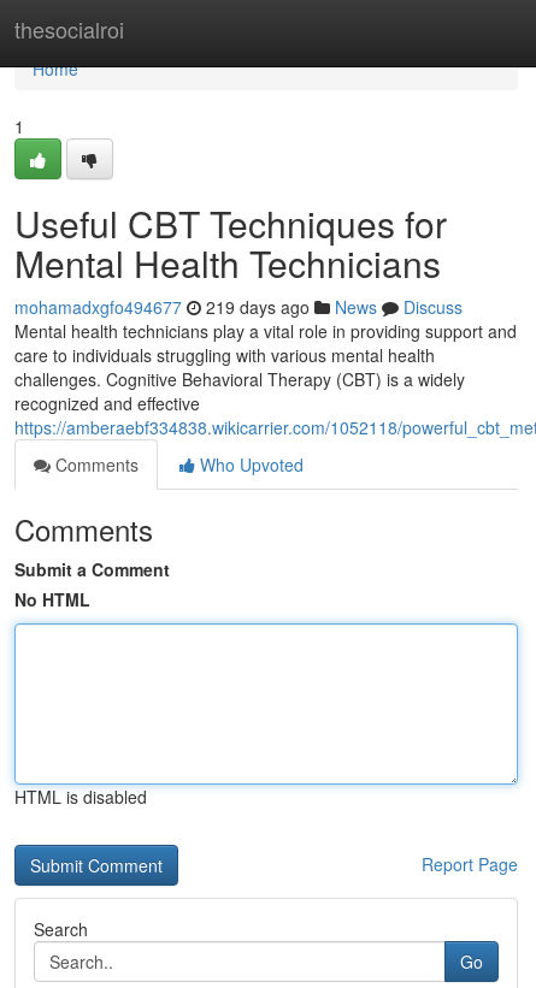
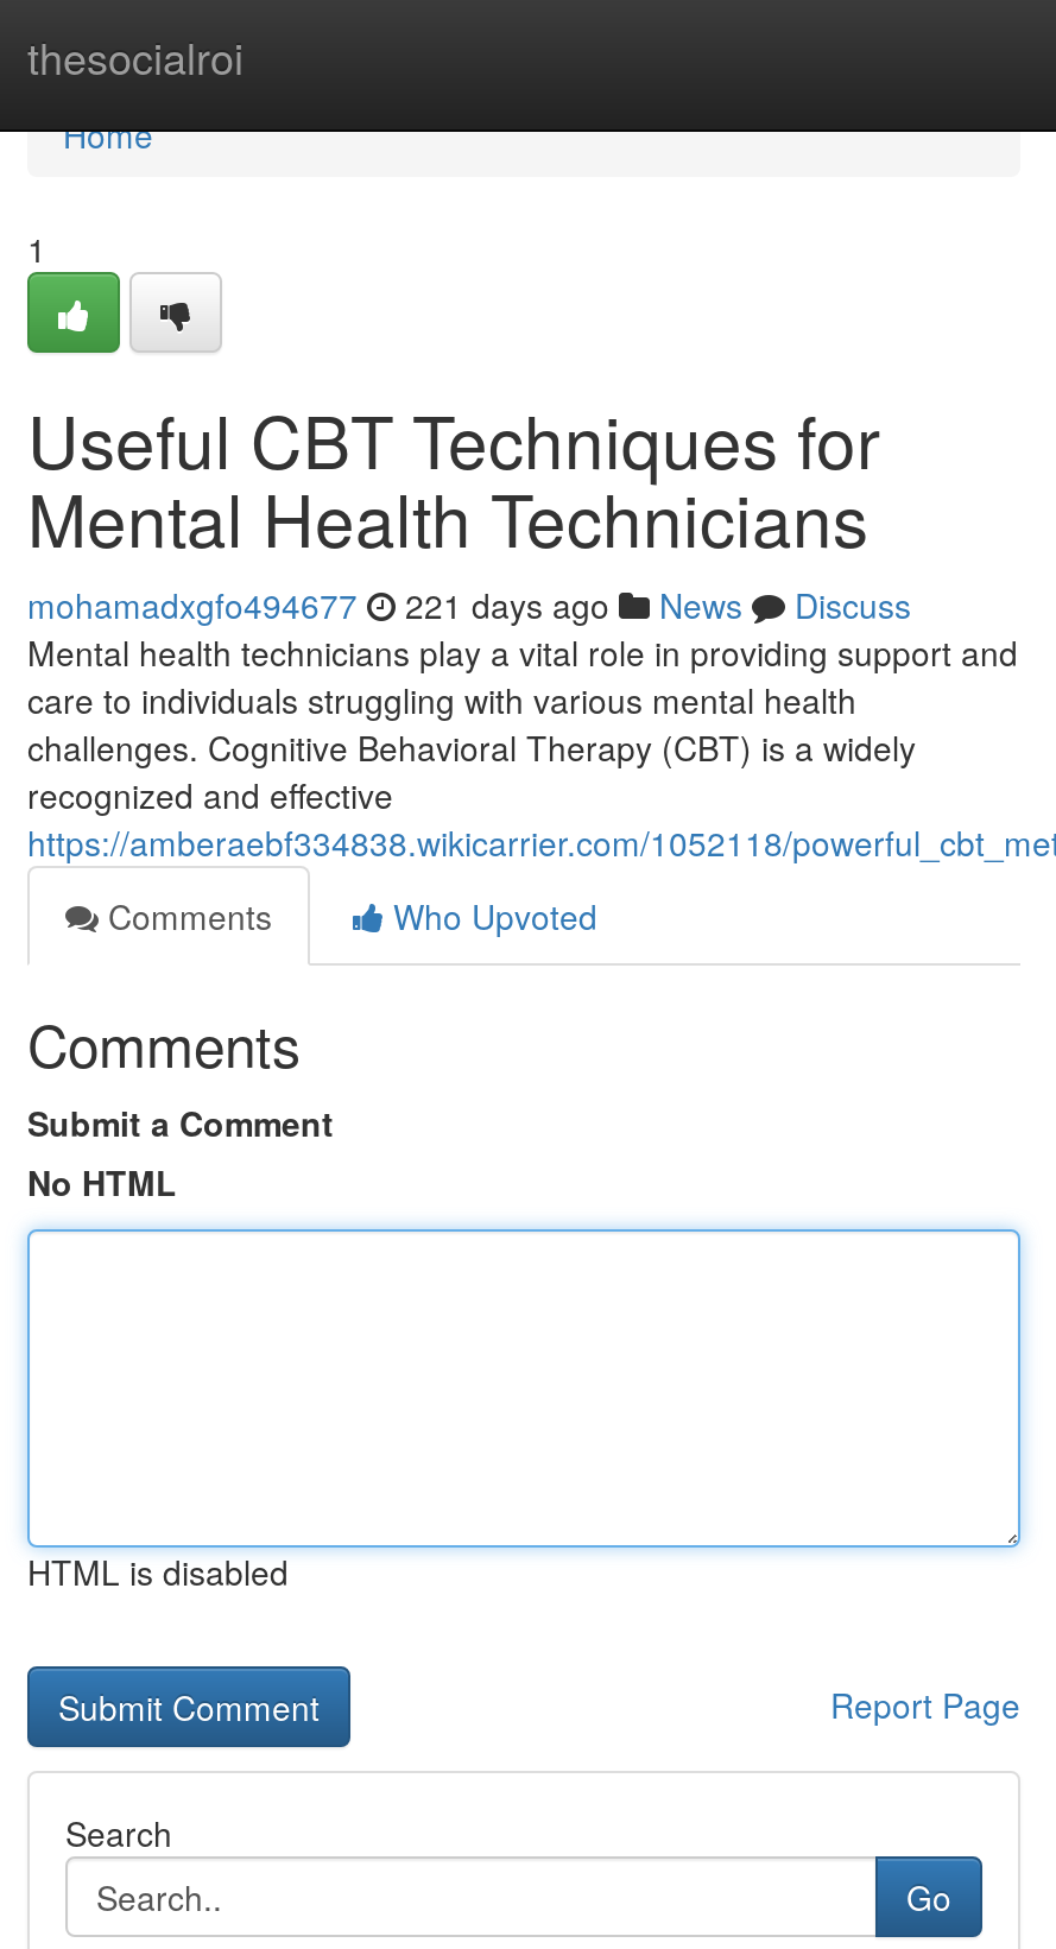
[14,295,463,319] mohamadxgfo494677 219 days ago News Discuss -> [27,581,911,628] mohamadxgfo494677 221 days ago News Discuss

